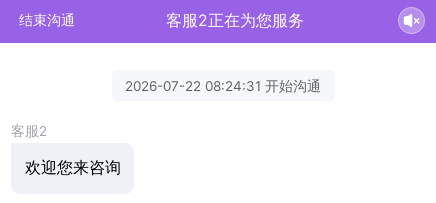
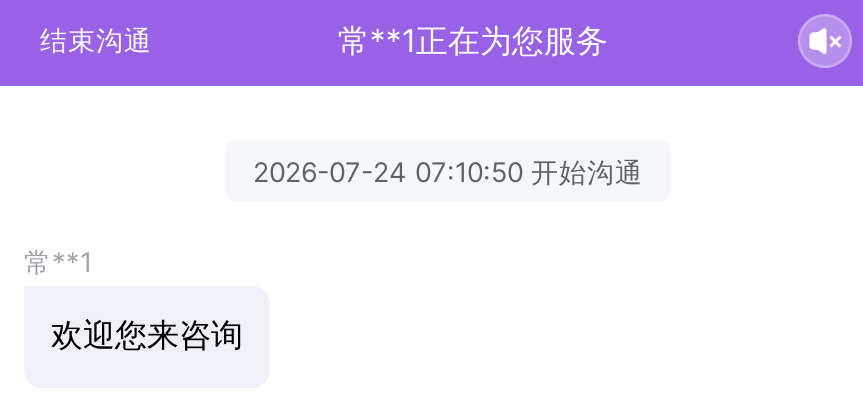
[166,10,304,29] 客服2正在为您服务 -> [338,21,608,59] 常**1正在为您服务
[125,78,321,94] 2026-07-22 08:24:31 开始沟通 -> [253,155,643,187] 2026-07-24 07:10:50 开始沟通
[11,123,47,139] 客服2 -> [24,246,92,278] 常**1

